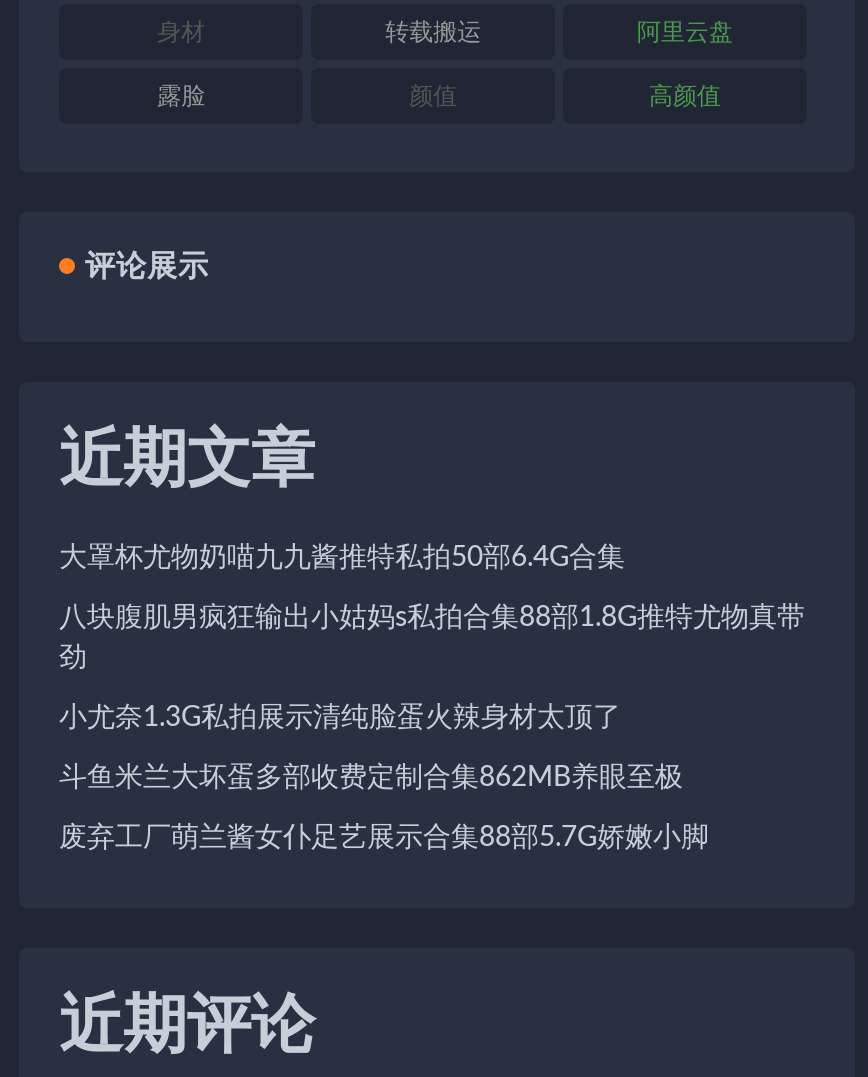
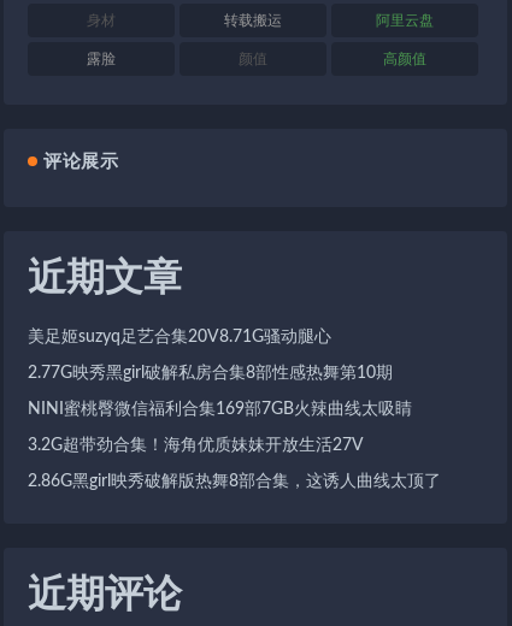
[59,543,625,571] 大罩杯尤物奶喵九九酱推特私拍50部6.4G合集 -> [28,328,331,345] 美足姬suzyq足艺合集20V8.71G骚动腿心
[59,603,805,671] 八块腹肌男疯狂输出小姑妈s私拍合集88部1.8G推特尤物真带 | 劲 -> [28,364,393,381] 2.77G映秀黑girl破解私房合集8部性感热舞第10期
[59,703,621,731] 小尤奈1.3G私拍展示清纯脸蛋火辣身材太顶了 -> [28,401,412,417] NINI蜜桃臀微信福利合集169部7GB火辣曲线太吸睛
[59,763,683,791] 斗鱼米兰大坏蛋多部收费定制合集862MB养眼至极 -> [28,437,364,453] 3.2G超带劲合集！海角优质妹妹开放生活27V
[59,823,709,851] 废弃工厂萌兰酱女仆足艺展示合集88部5.7G娇嫩小脚 -> [28,473,441,490] 2.86G黑girl映秀破解版热舞8部合集，这诱人曲线太顶了

